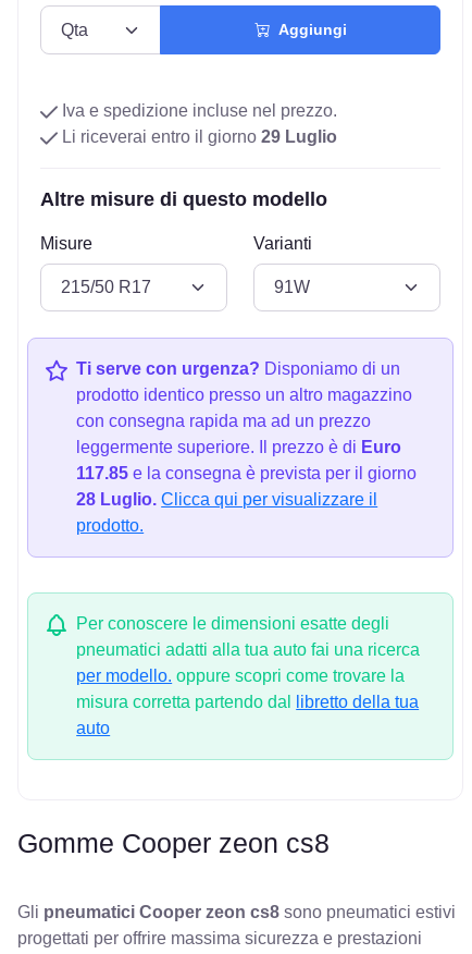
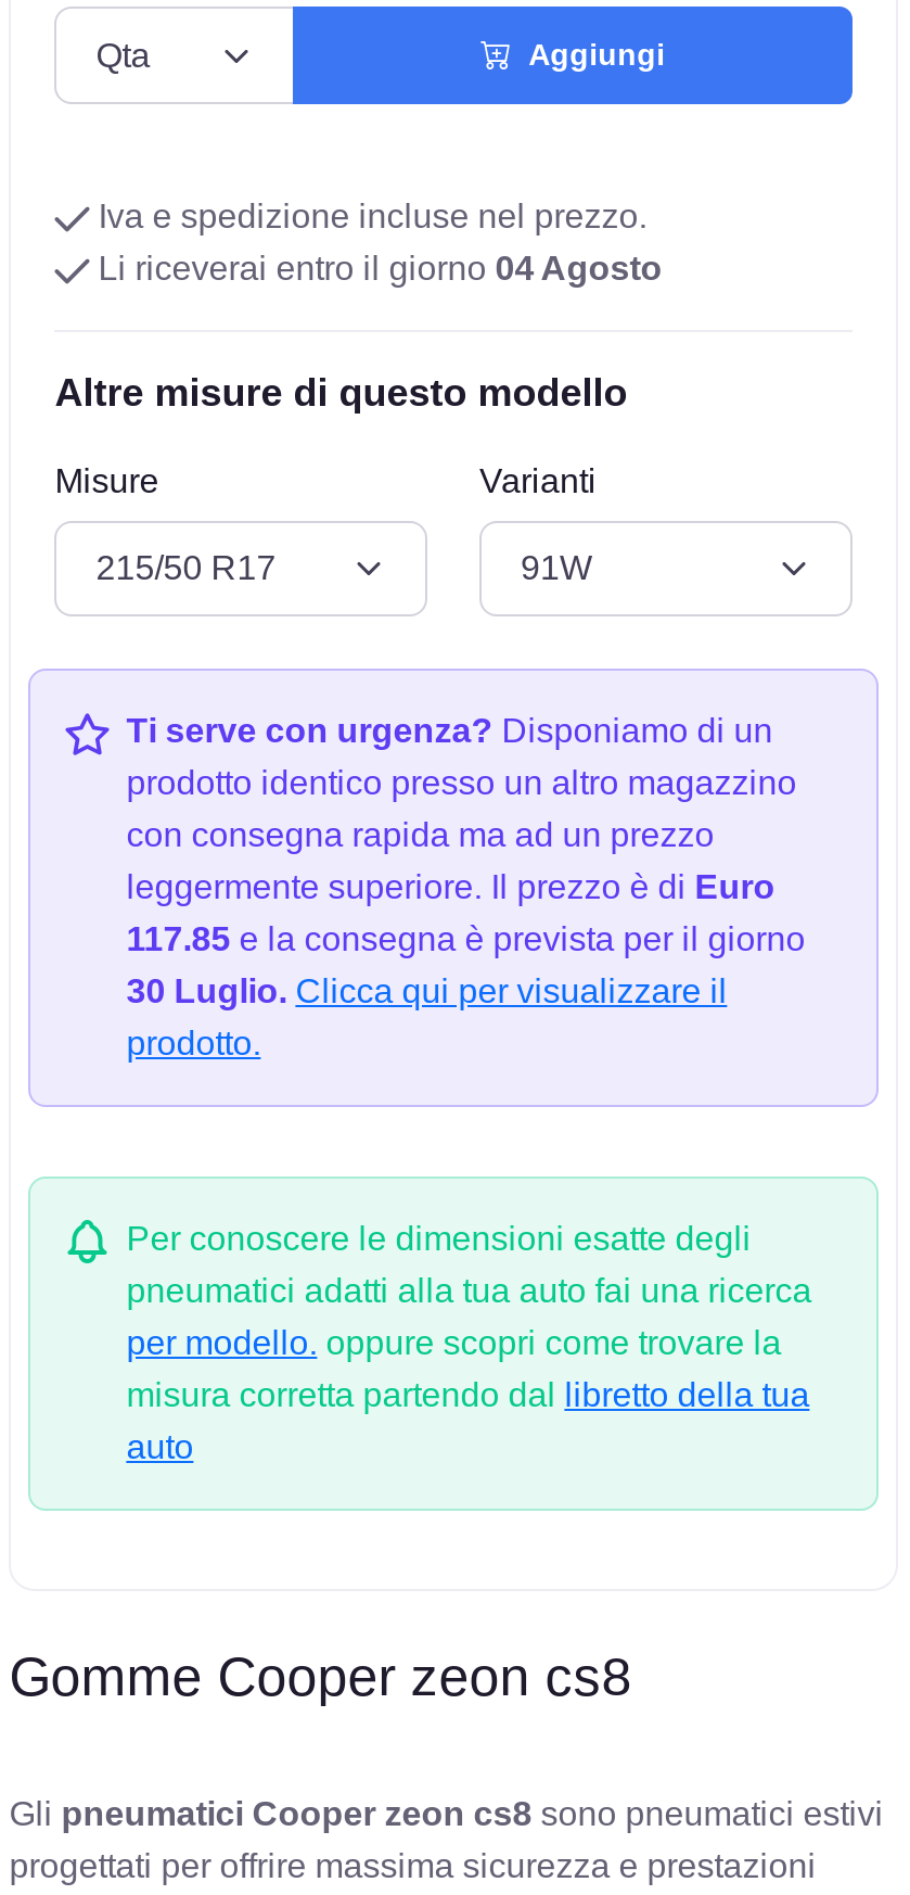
[58,127,337,146] Li riceverai entro il giorno 29 Luglio -> [89,249,662,286] Li riceverai entro il giorno 04 Agosto
[76,490,378,509] 28 Luglio. Clicca qui per visualizzare il -> [126,973,727,1010] 30 Luglio. Clicca qui per visualizzare il

